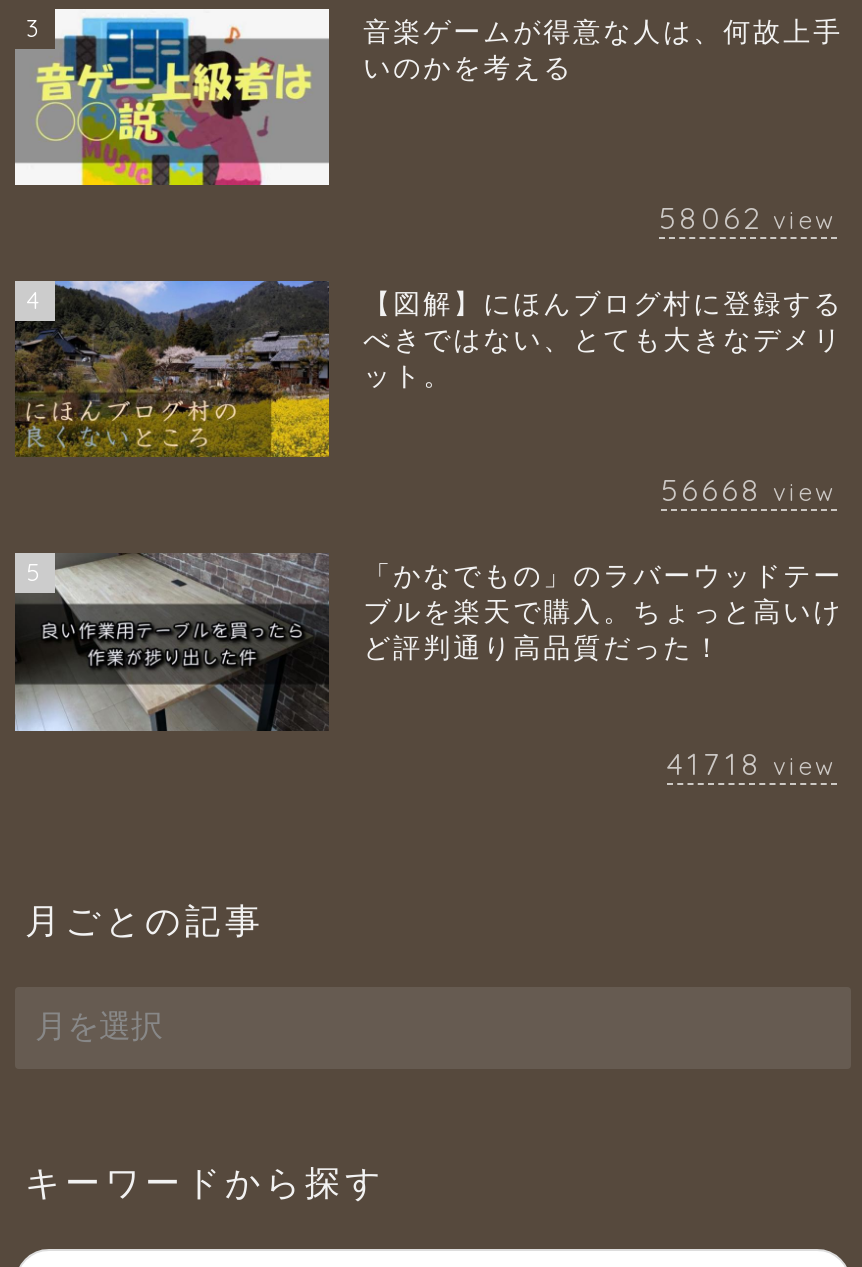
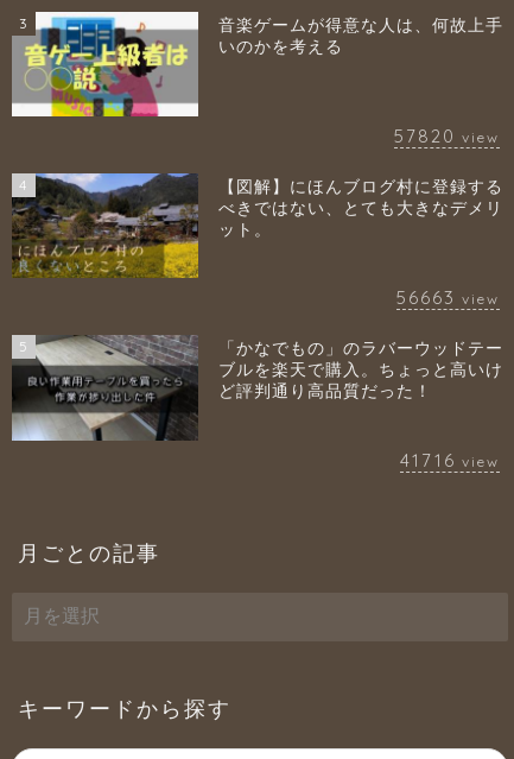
[659,199,837,237] 58062 view -> [394,125,500,148] 57820 view
[661,472,837,510] 56668 view -> [396,287,500,309] 56663 view
[667,744,837,782] 41718 view -> [400,448,500,471] 41716 view

